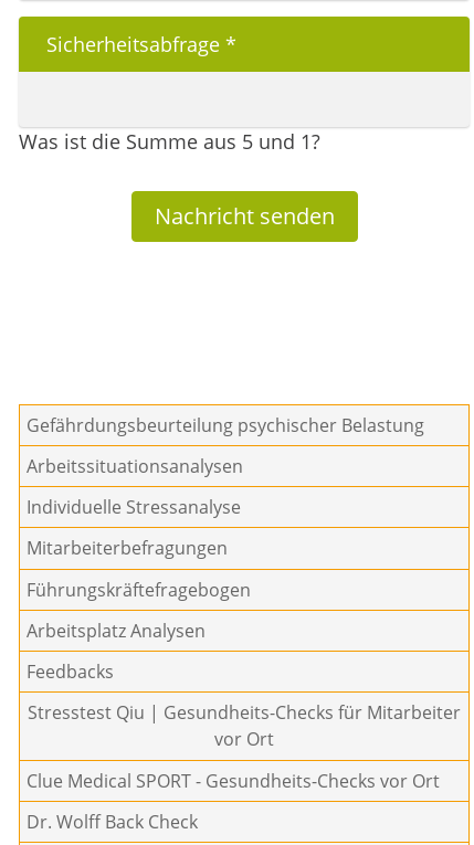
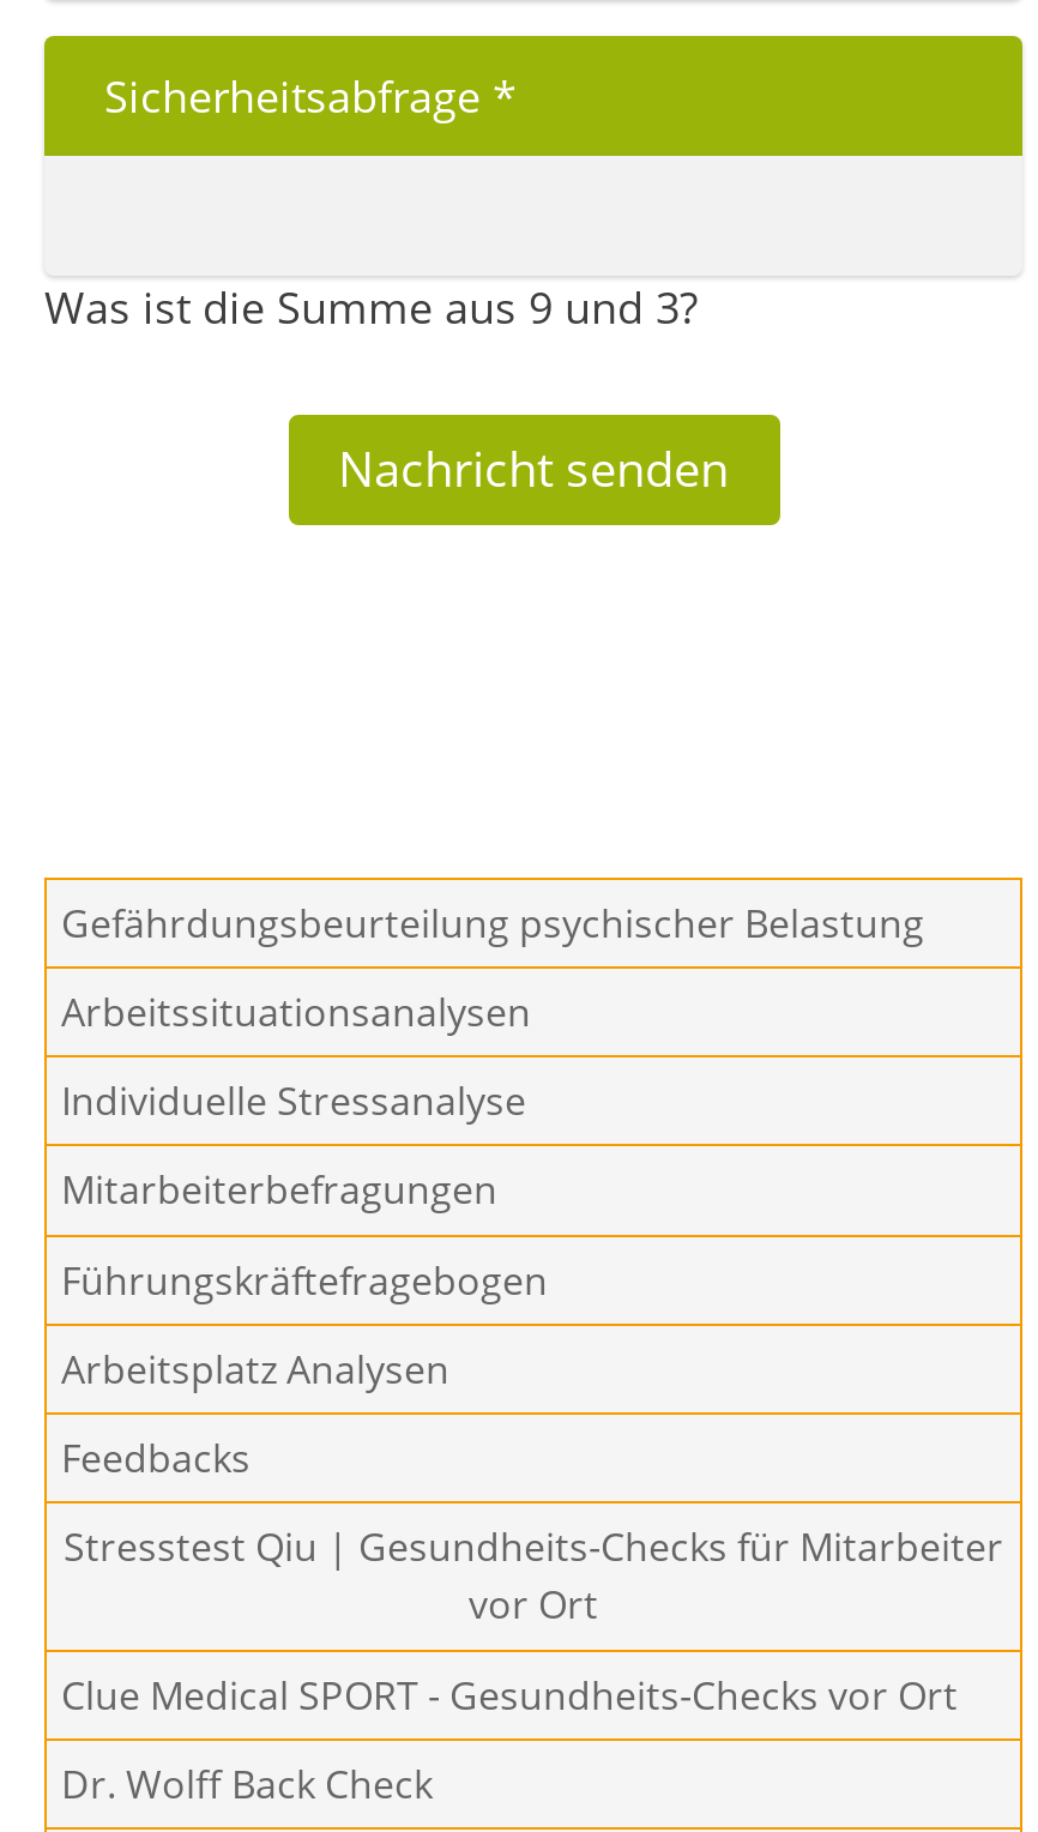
[19,129,320,155] Was ist die Summe aus 5 und 1? -> [44,279,699,337] Was ist die Summe aus 9 und 3?

